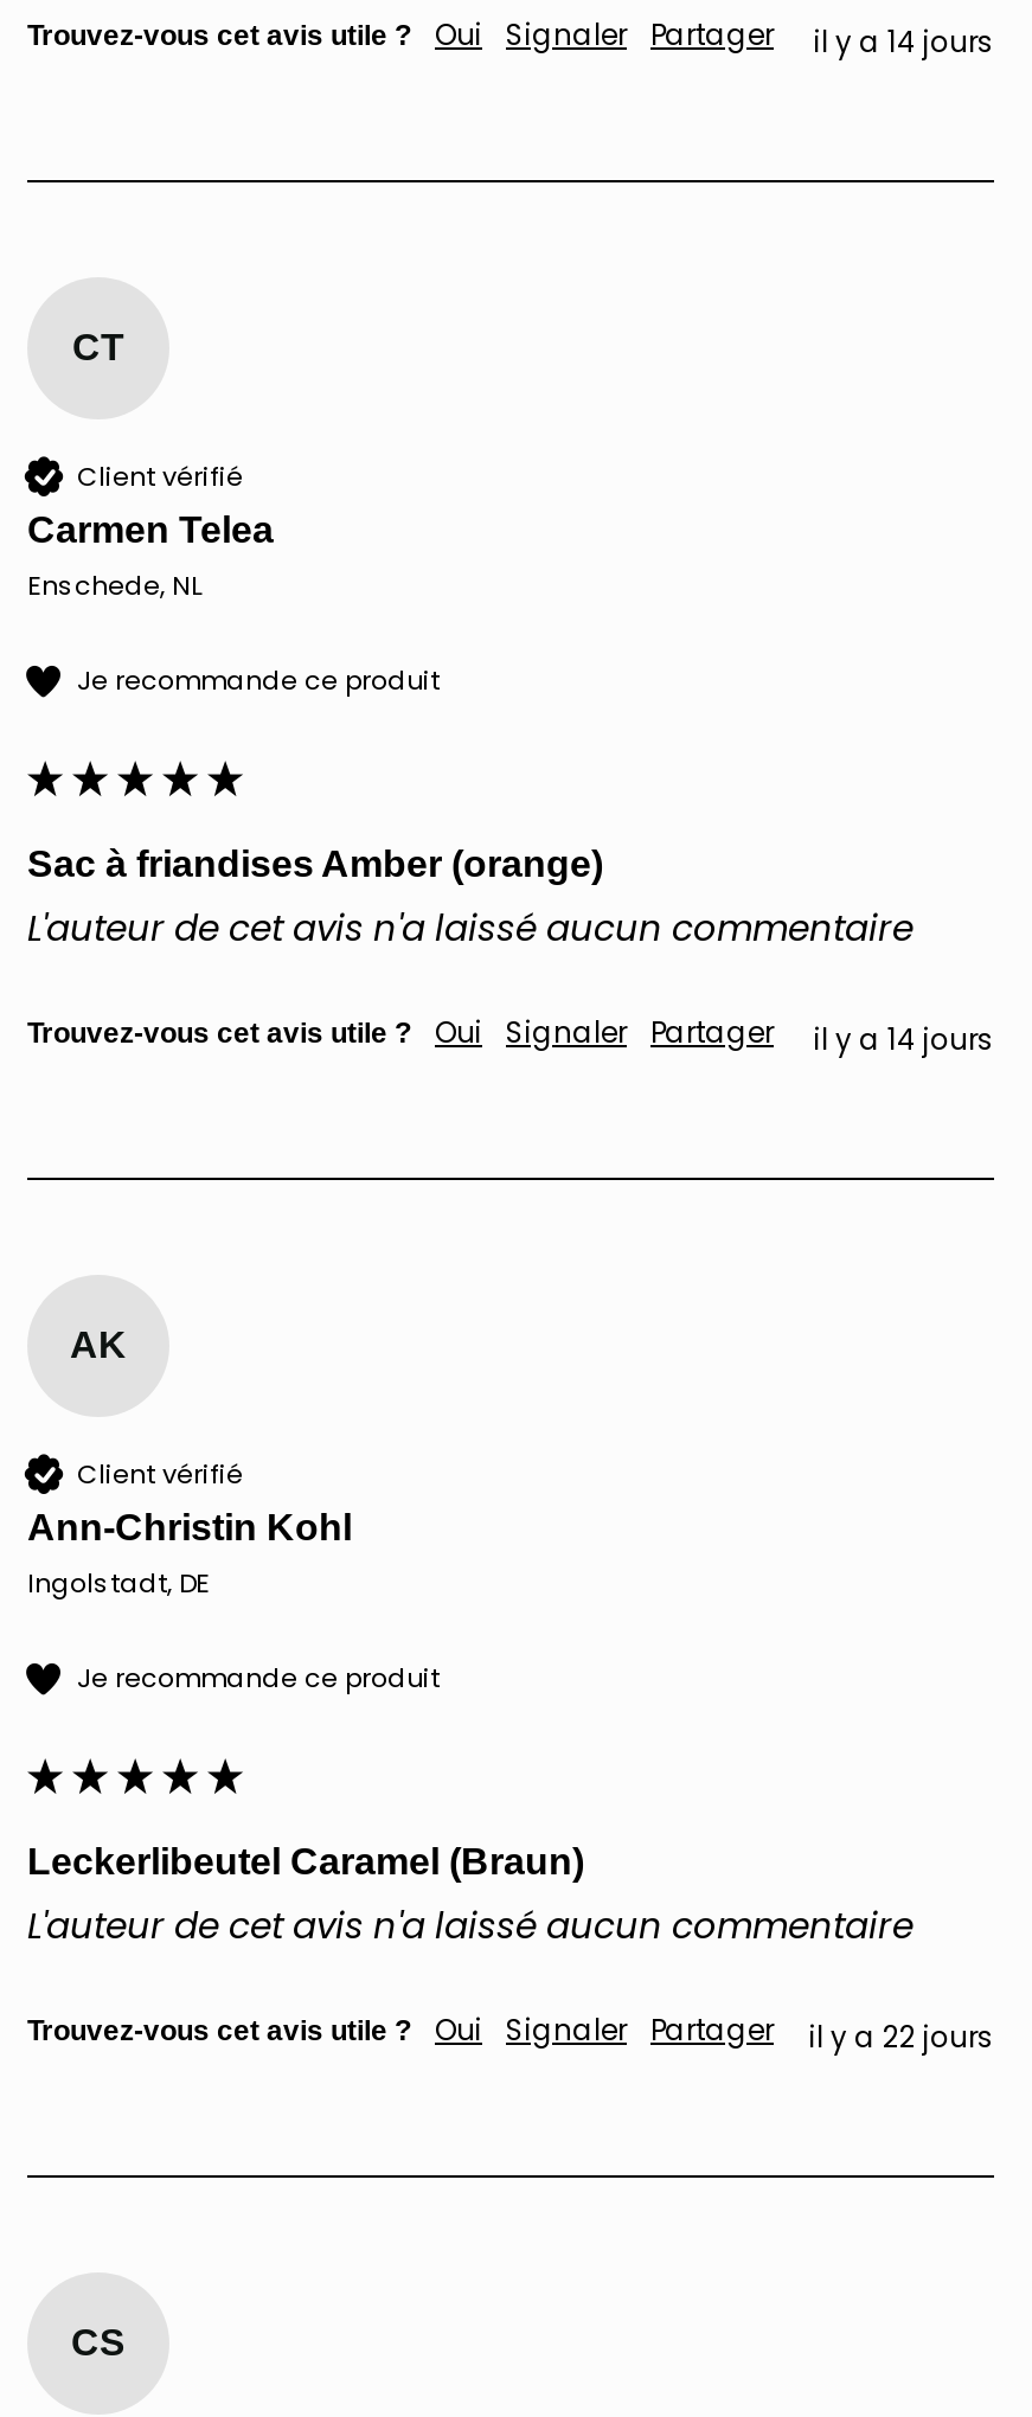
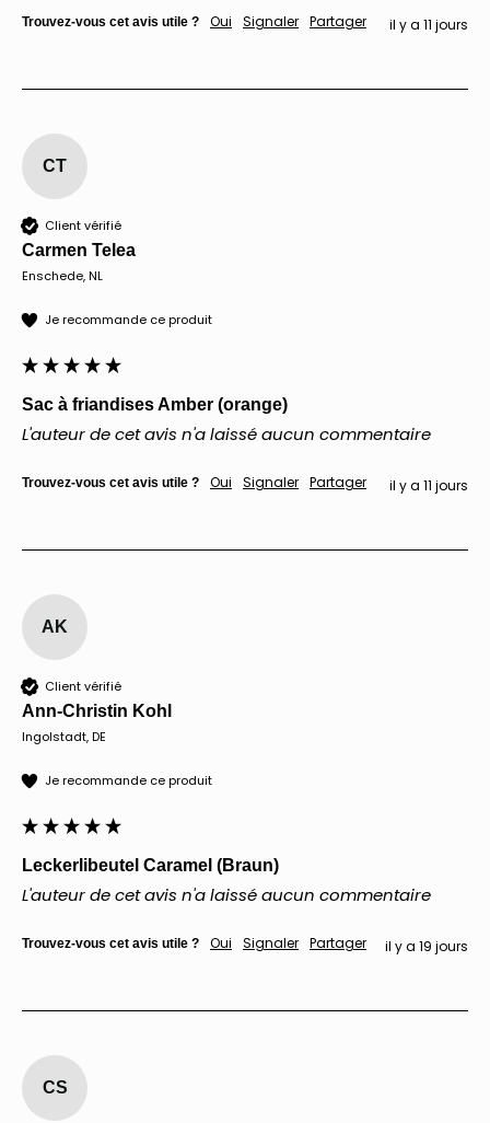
[27,15,994,62] Trouvez-vous cet avis utile ? Oui Signaler Partager il y a 14 jours -> [22,12,468,34] Trouvez-vous cet avis utile ? Oui Signaler Partager il y a 11 jours
[27,1012,994,1060] Trouvez-vous cet avis utile ? Oui Signaler Partager il y a 14 jours -> [22,473,468,495] Trouvez-vous cet avis utile ? Oui Signaler Partager il y a 11 jours
[27,2010,994,2057] Trouvez-vous cet avis utile ? Oui Signaler Partager il y a 22 jours -> [22,934,468,956] Trouvez-vous cet avis utile ? Oui Signaler Partager il y a 19 jours

